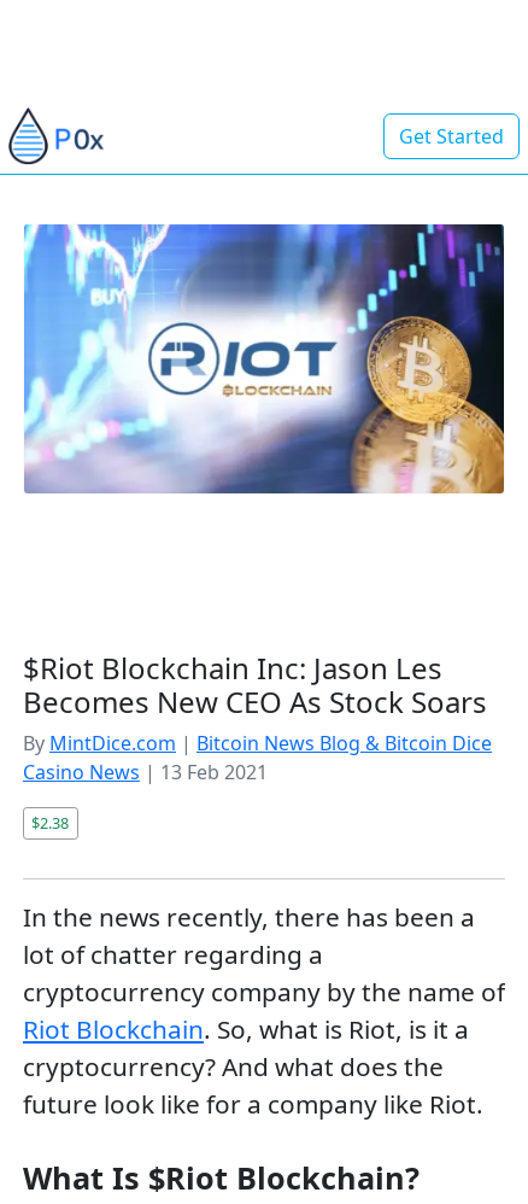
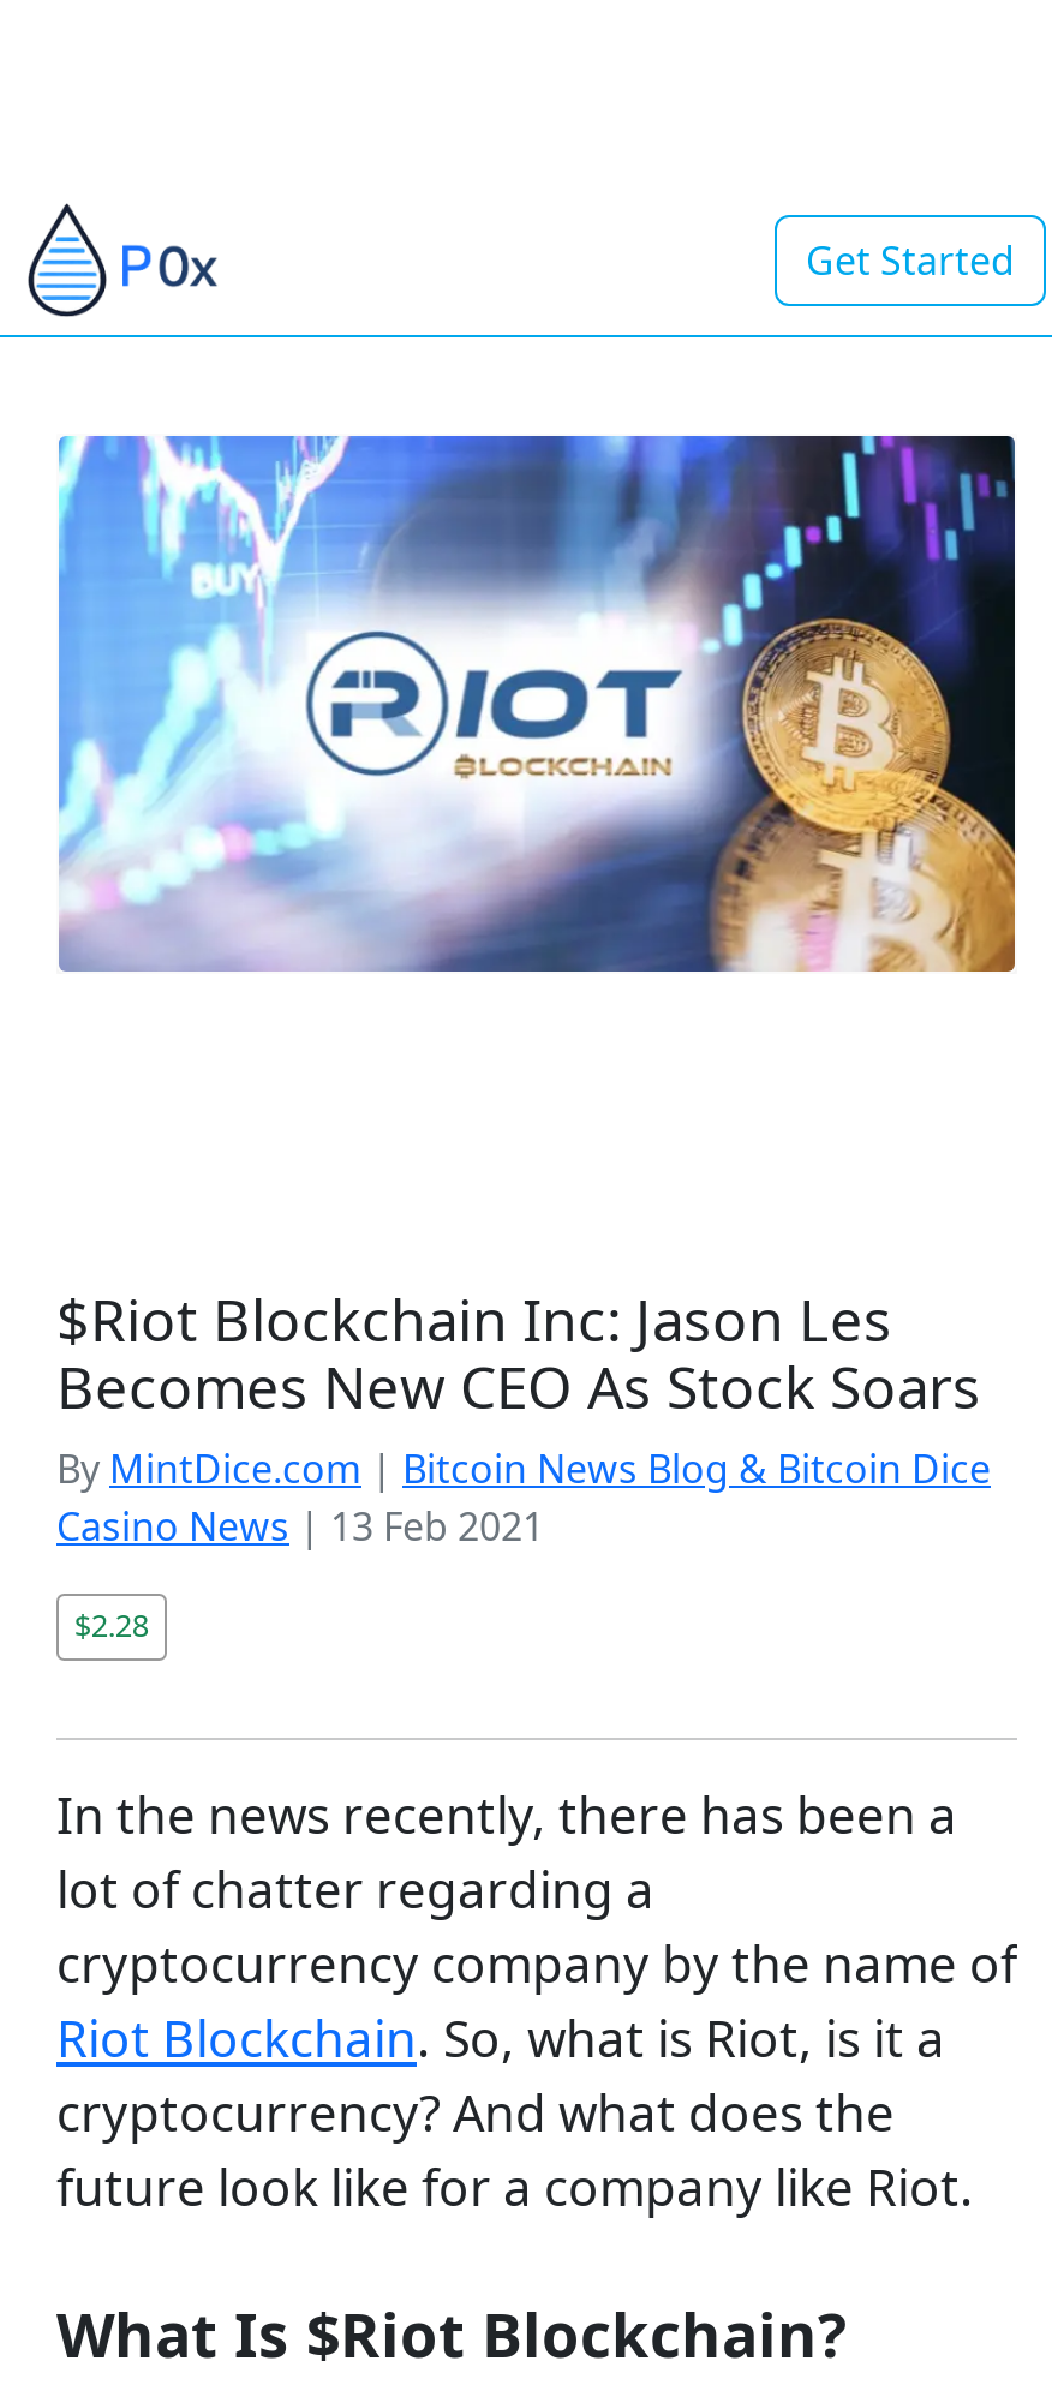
[32,812,69,833] $2.38 -> [74,1604,149,1647] $2.28

